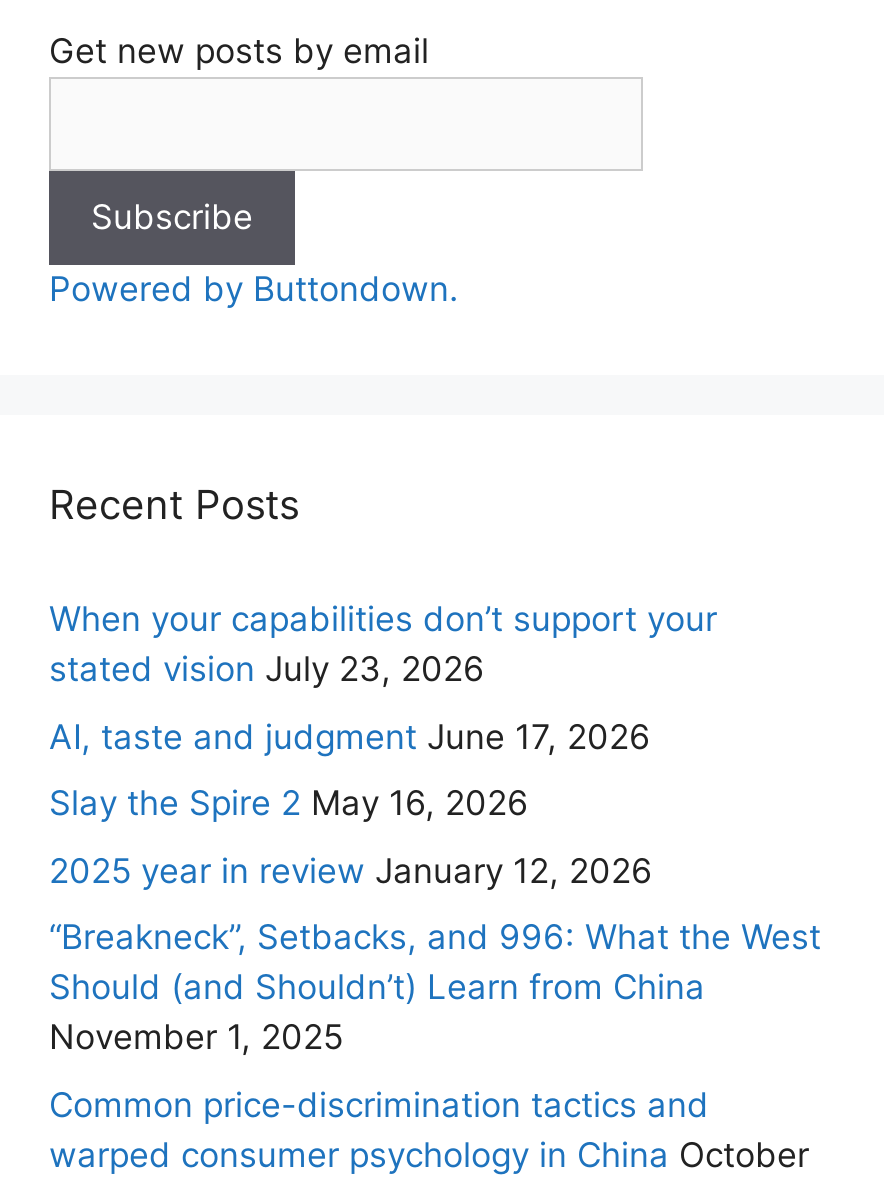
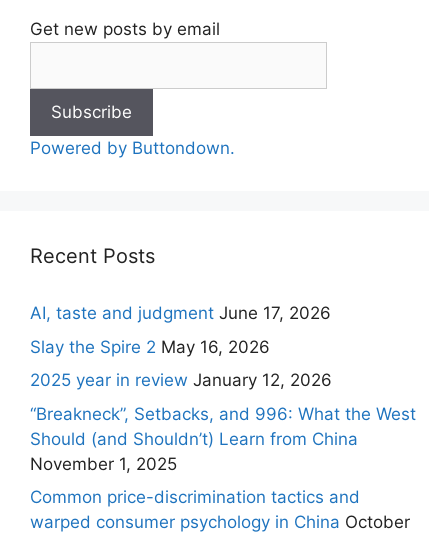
[49,599,717,689] When your capabilities don’t support your | stated vision July 23, 2026 -> none

